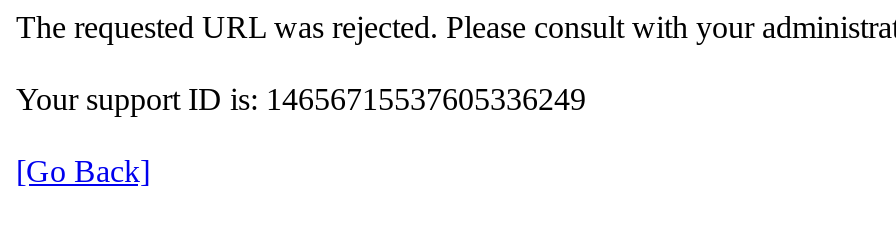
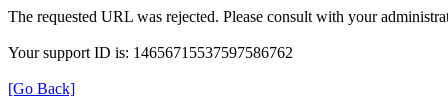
[16,82,586,116] Your support ID is: 14656715537605336249 -> [8,44,293,61] Your support ID is: 14656715537597586762

